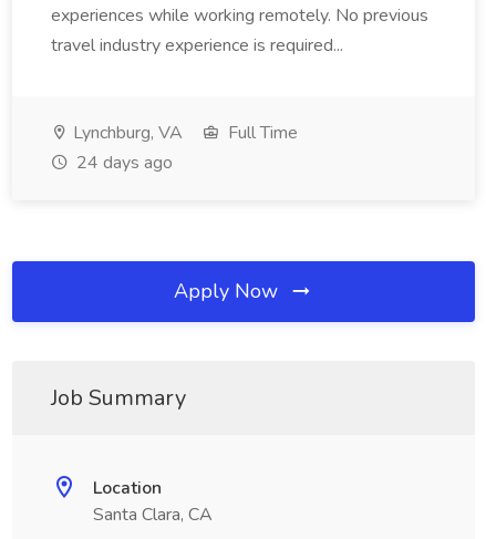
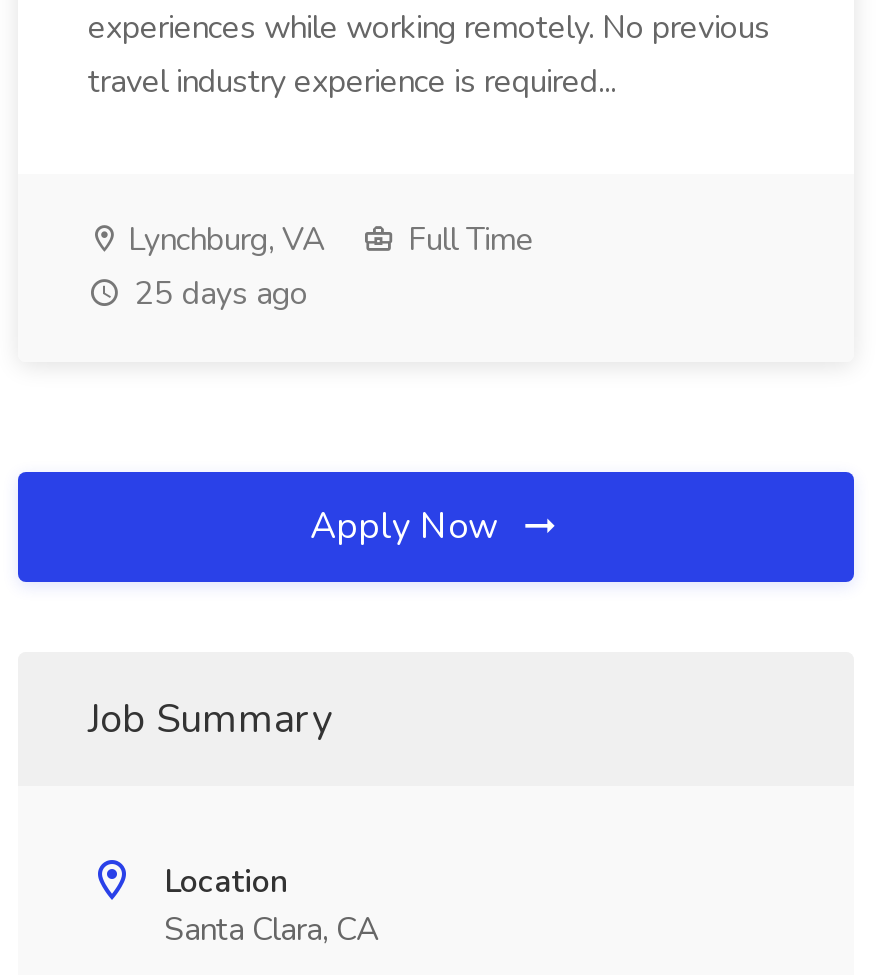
[72,151,173,175] 24 days ago -> [126,272,308,316] 25 days ago

